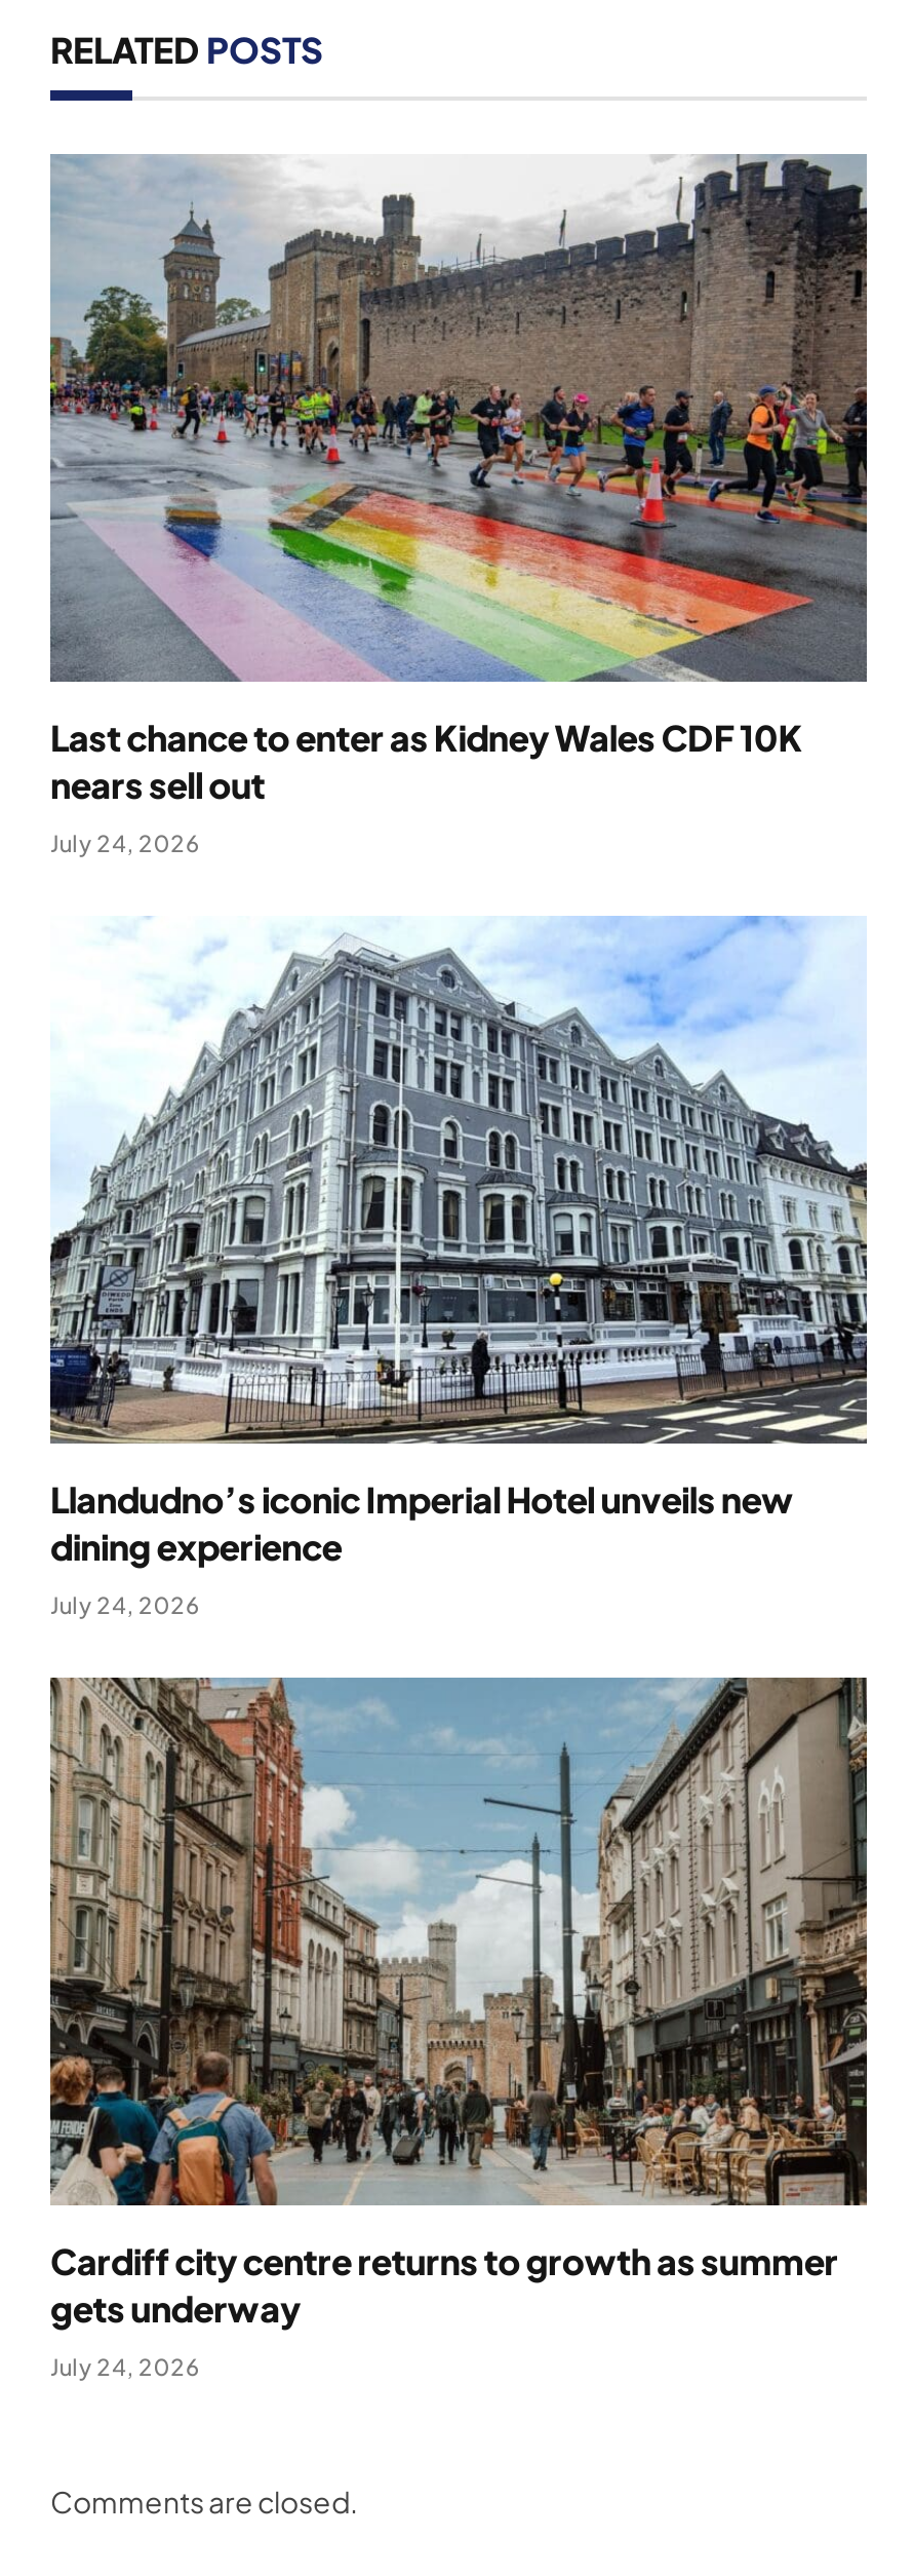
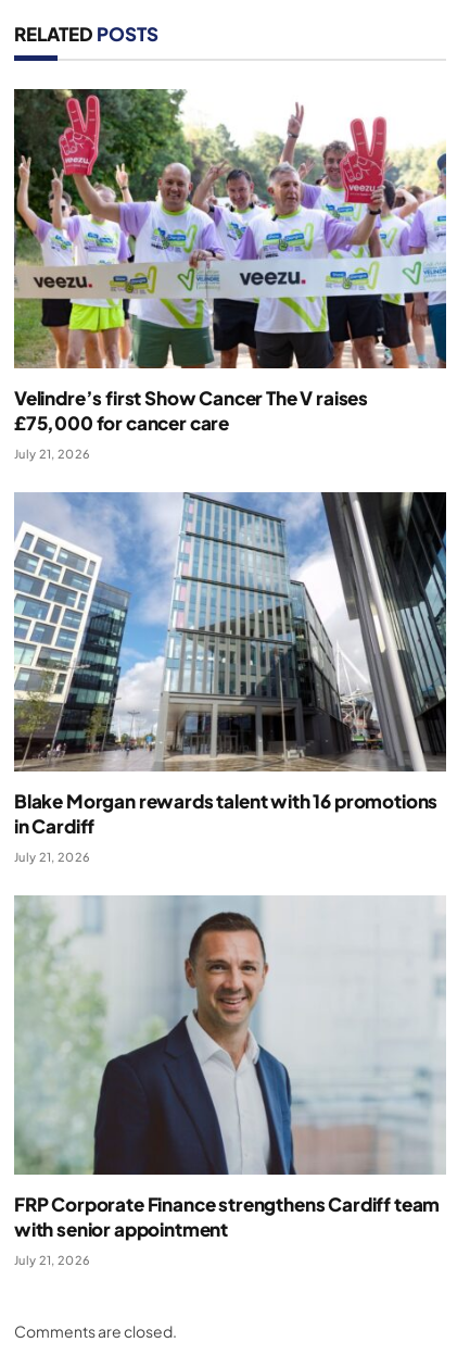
[48,152,869,807] [image] | Last chance to enter as Kidney Wales CDF 10K | nears sell out -> [13,88,447,435] [image] | Velindre’s first Show Cancer The V raises | £75,000 for cancer care
[50,830,201,856] July 24, 2026 -> [14,447,90,461] July 21, 2026
[48,914,869,1568] [image] | Llandudno’s iconic Imperial Hotel unveils new | dining experience -> [13,491,447,837] [image] | Blake Morgan rewards talent with 16 promotions | in Cardiff
[50,1591,201,1617] July 24, 2026 -> [14,849,90,864] July 21, 2026
[48,1676,869,2330] [image] | Cardiff city centre returns to growth as summer | gets underway -> [14,895,446,1240] [image] | FRP Corporate Finance strengthens Cardiff team | with senior appointment
[50,2352,201,2379] July 24, 2026 -> [14,1252,90,1266] July 21, 2026

